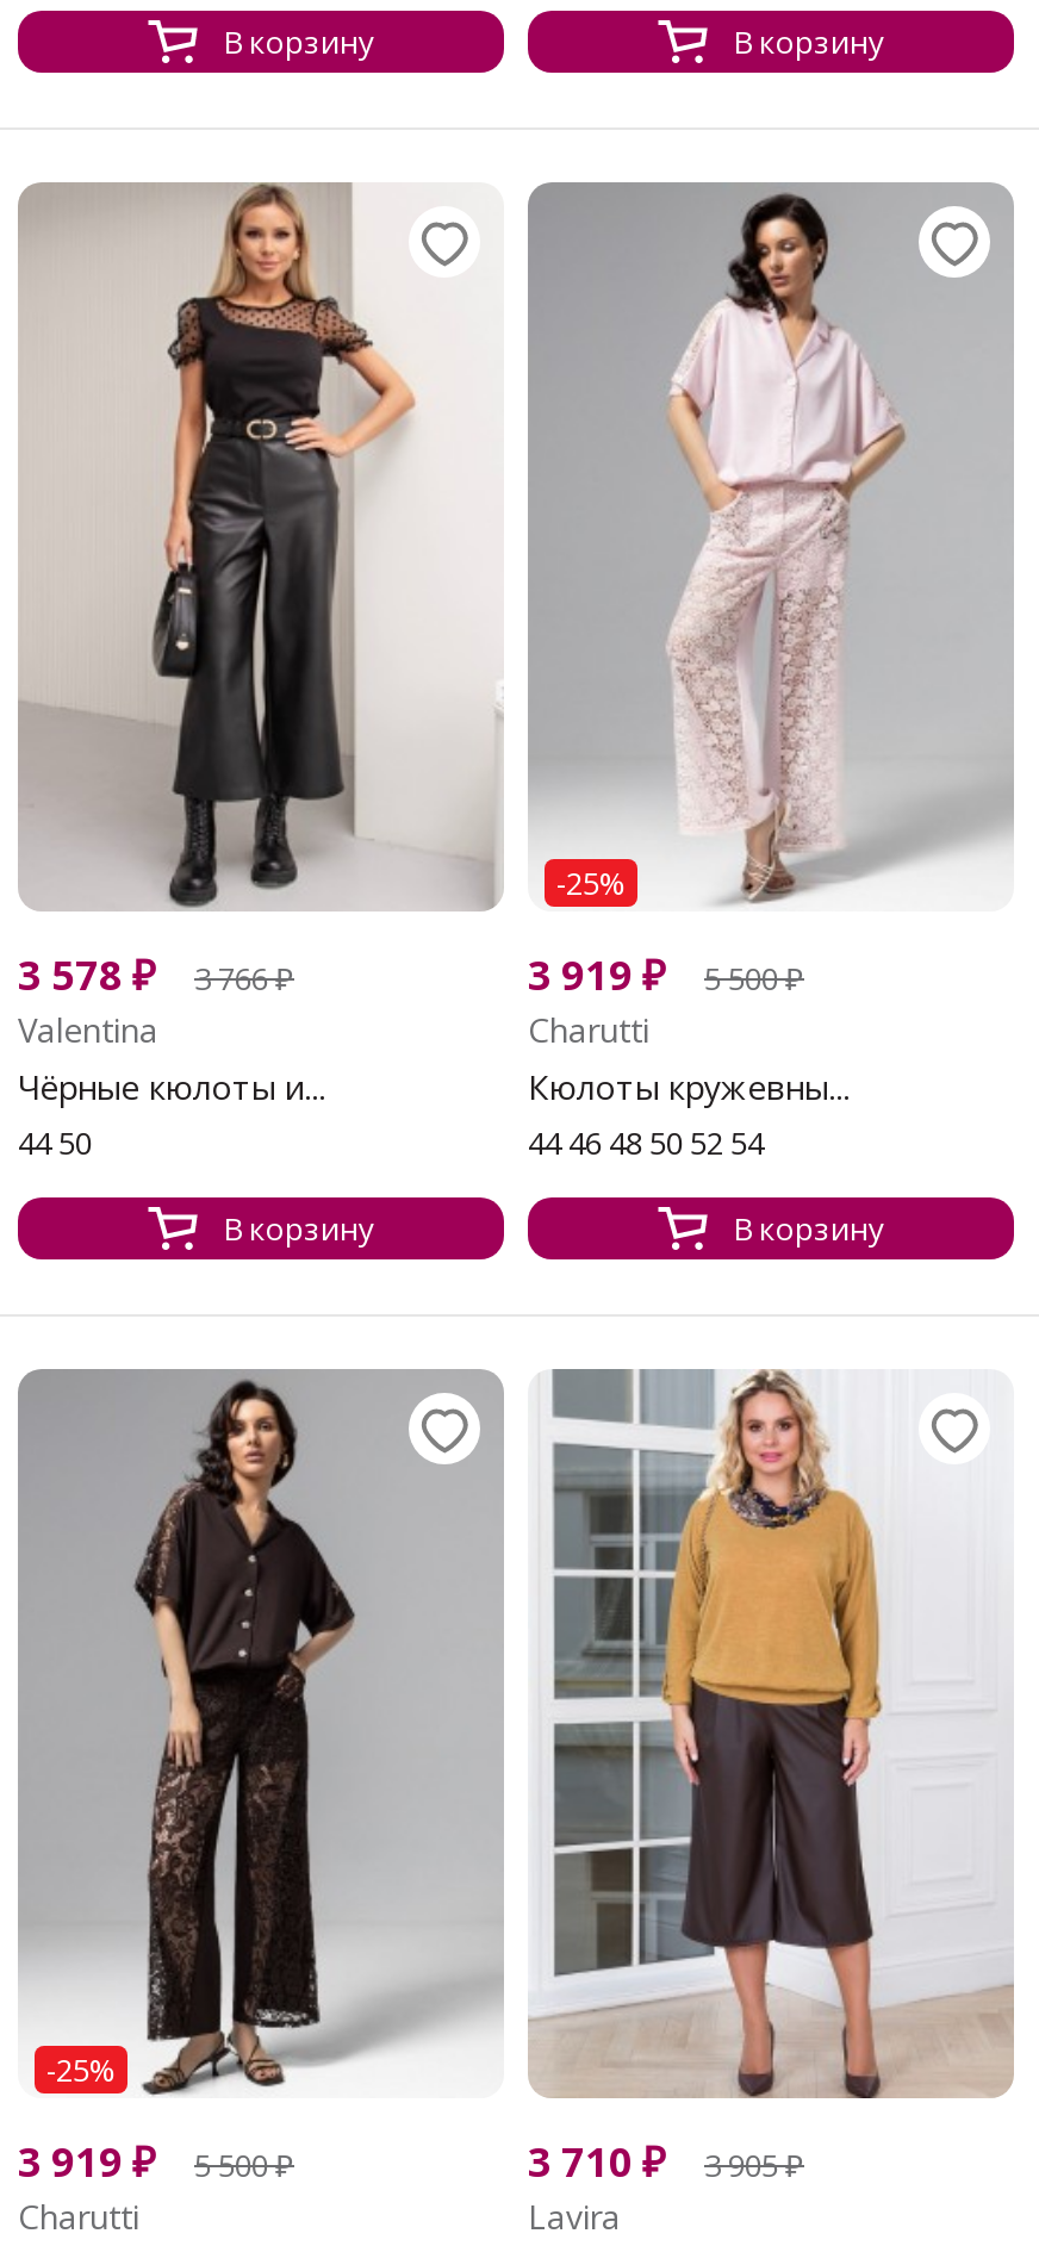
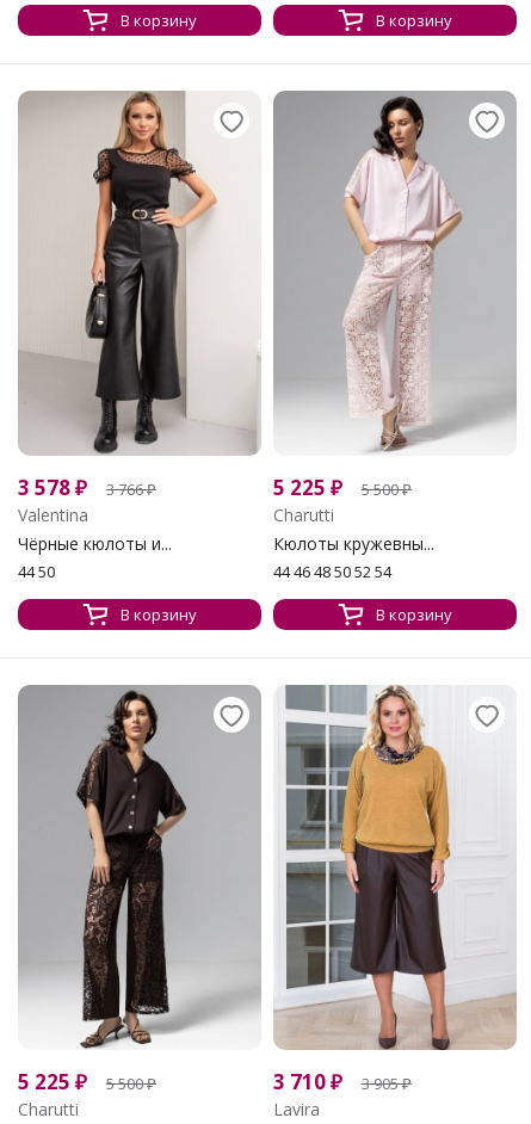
[528,862,676,1003] -25% | 3 919 ₽ -> [273,474,347,502] 5 225 ₽
[18,2049,166,2190] -25% | 3 919 ₽ -> [18,1068,92,1096] 5 225 ₽

